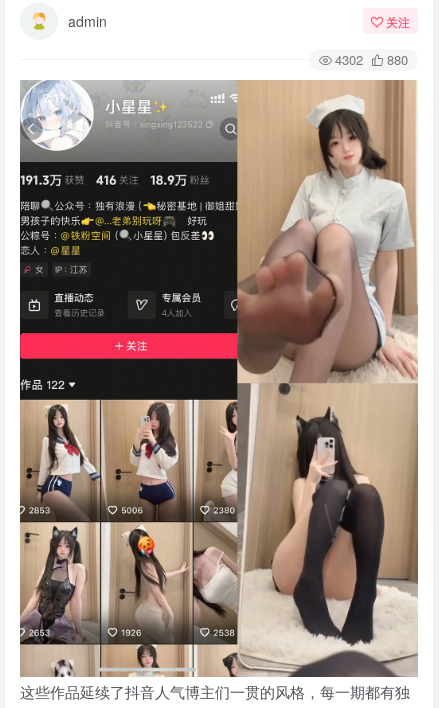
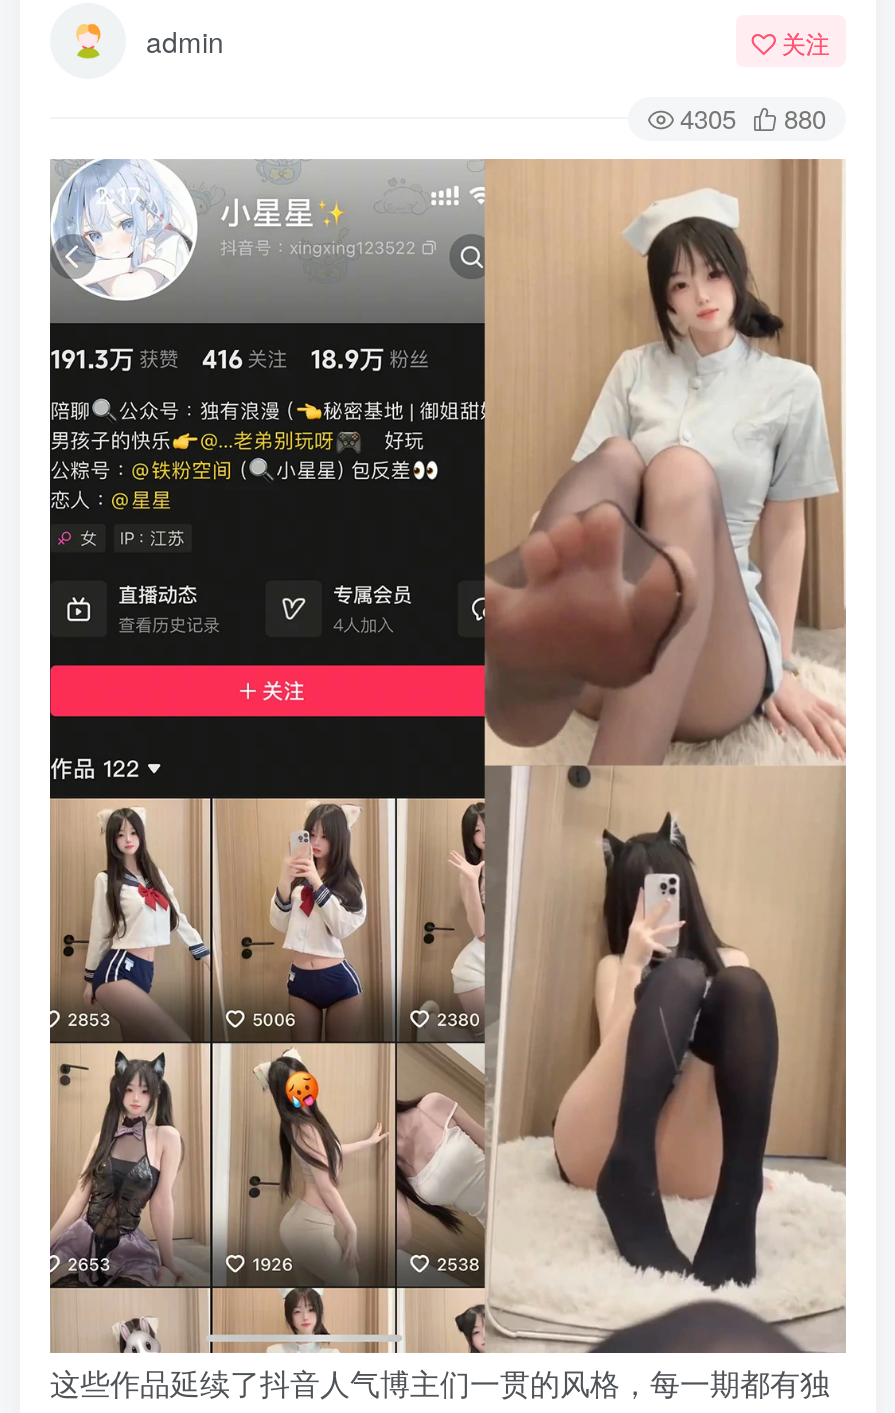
[335,50,408,69] 4302 880 -> [680,99,826,137] 4305 880

